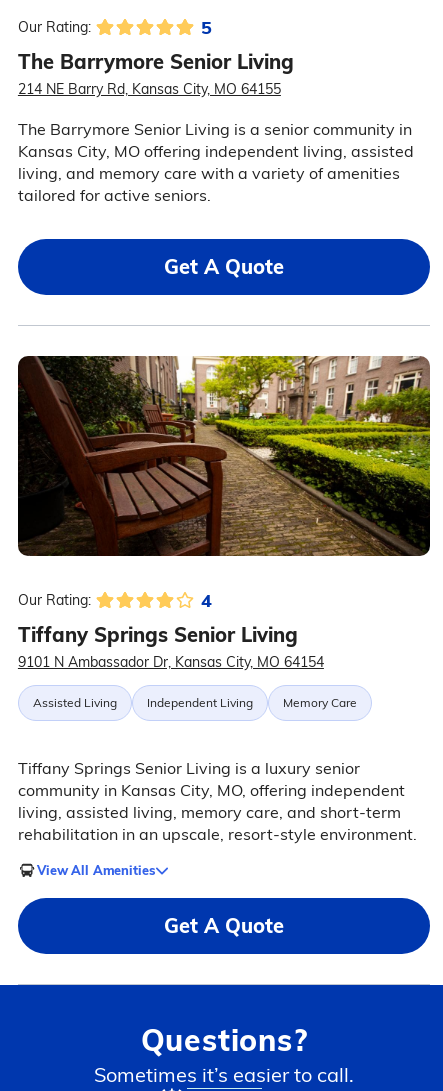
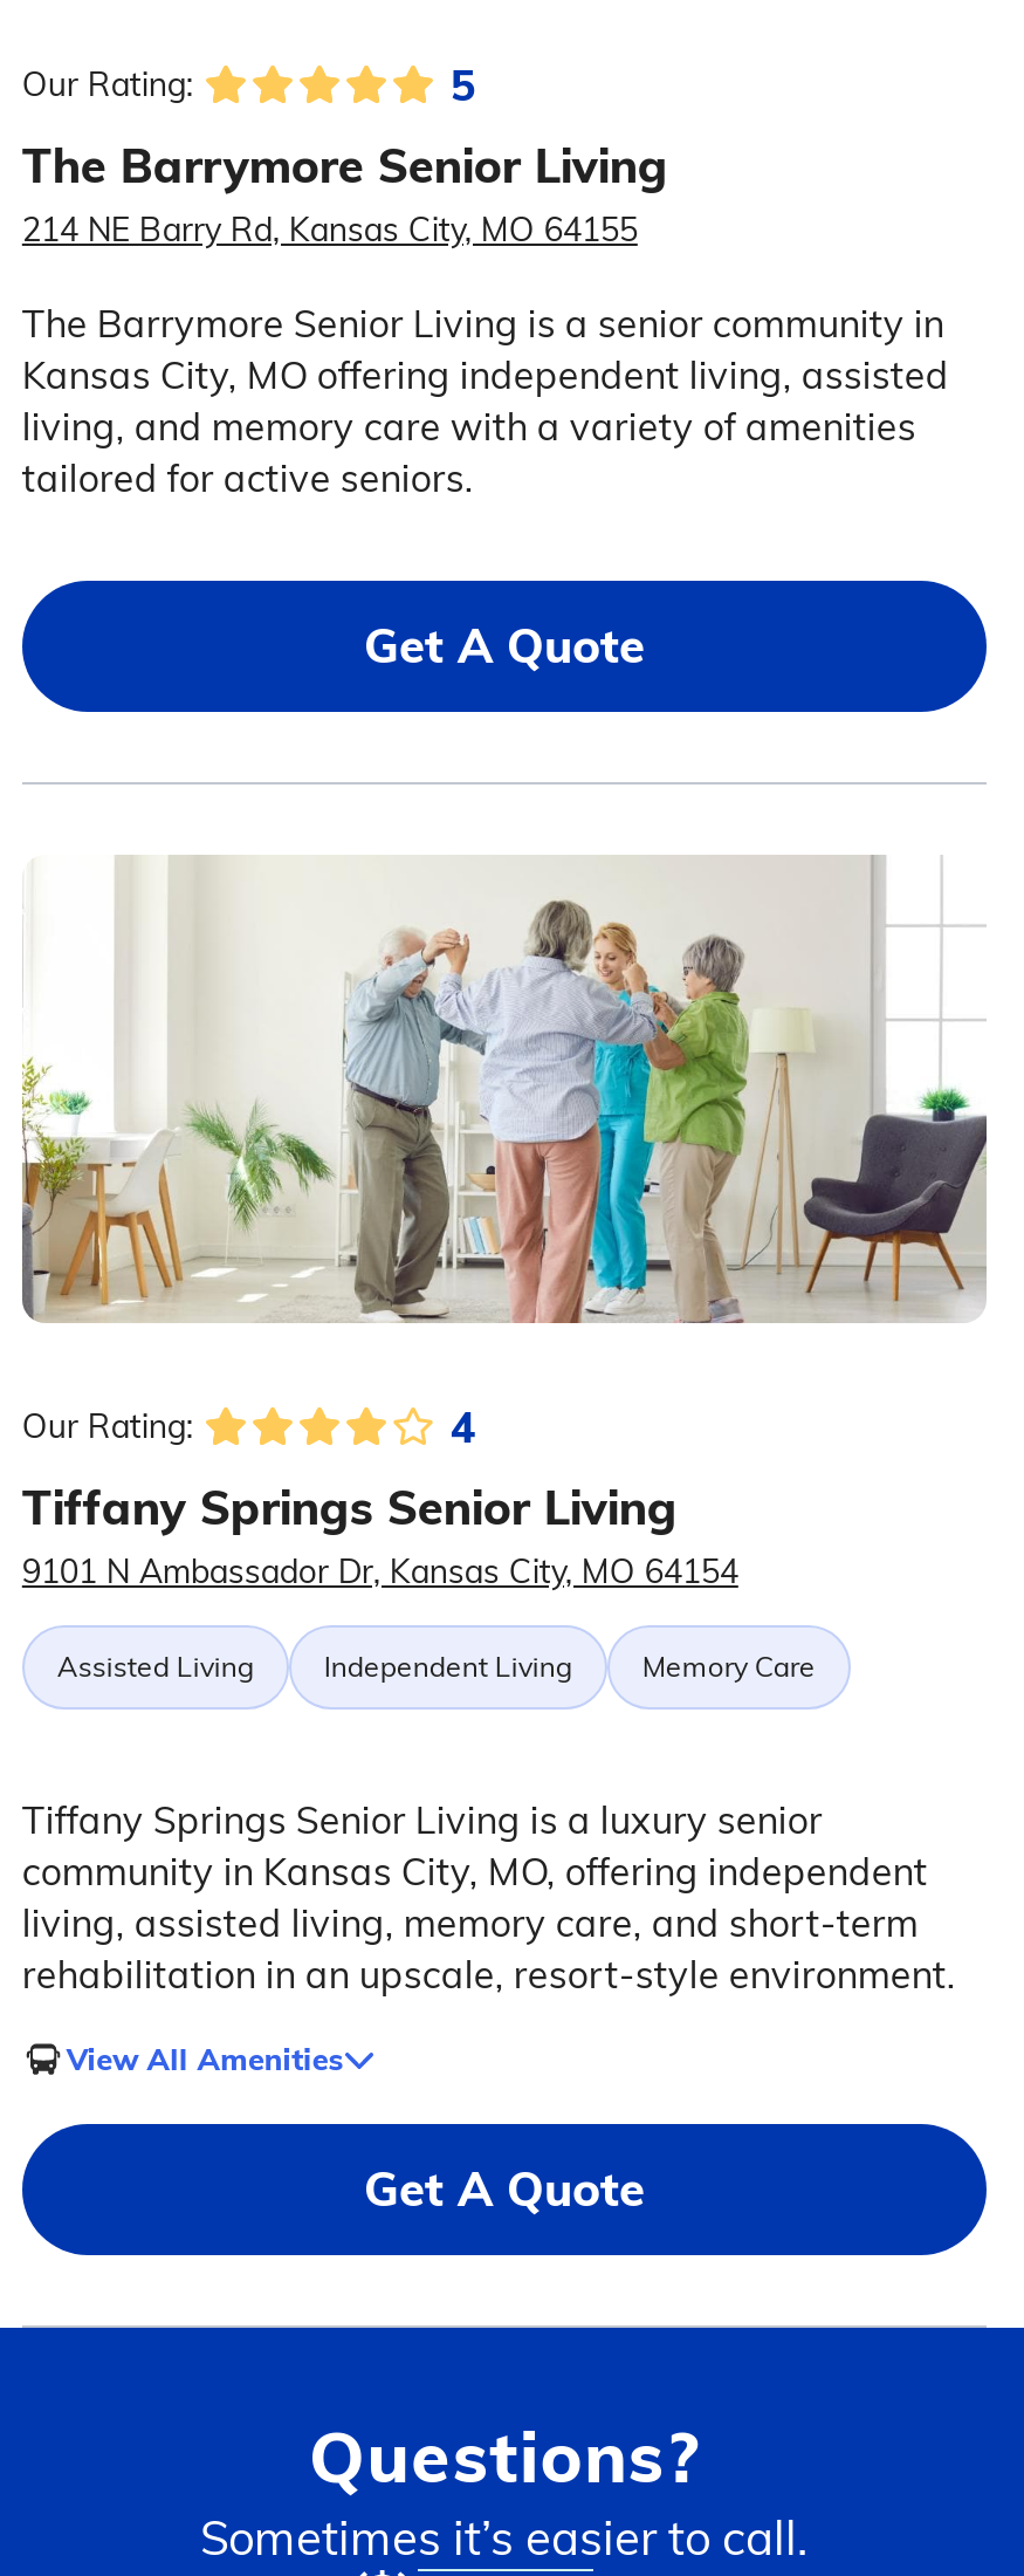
[17,355,431,557] [image] -> [20,855,989,1323] [image]

